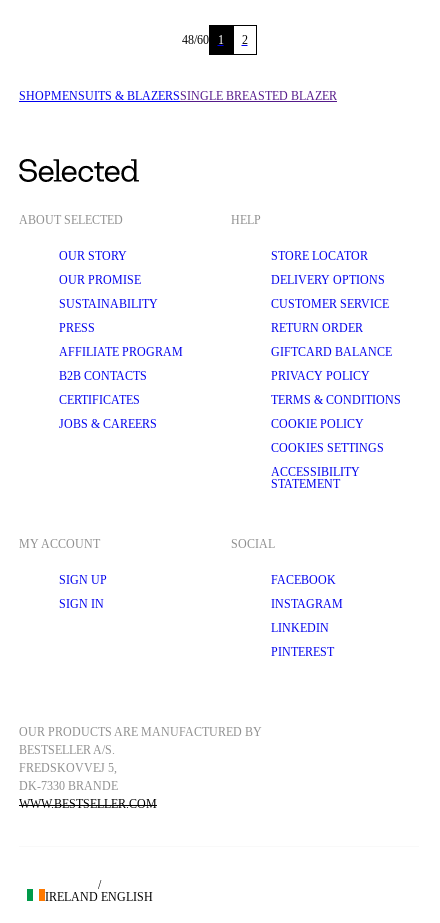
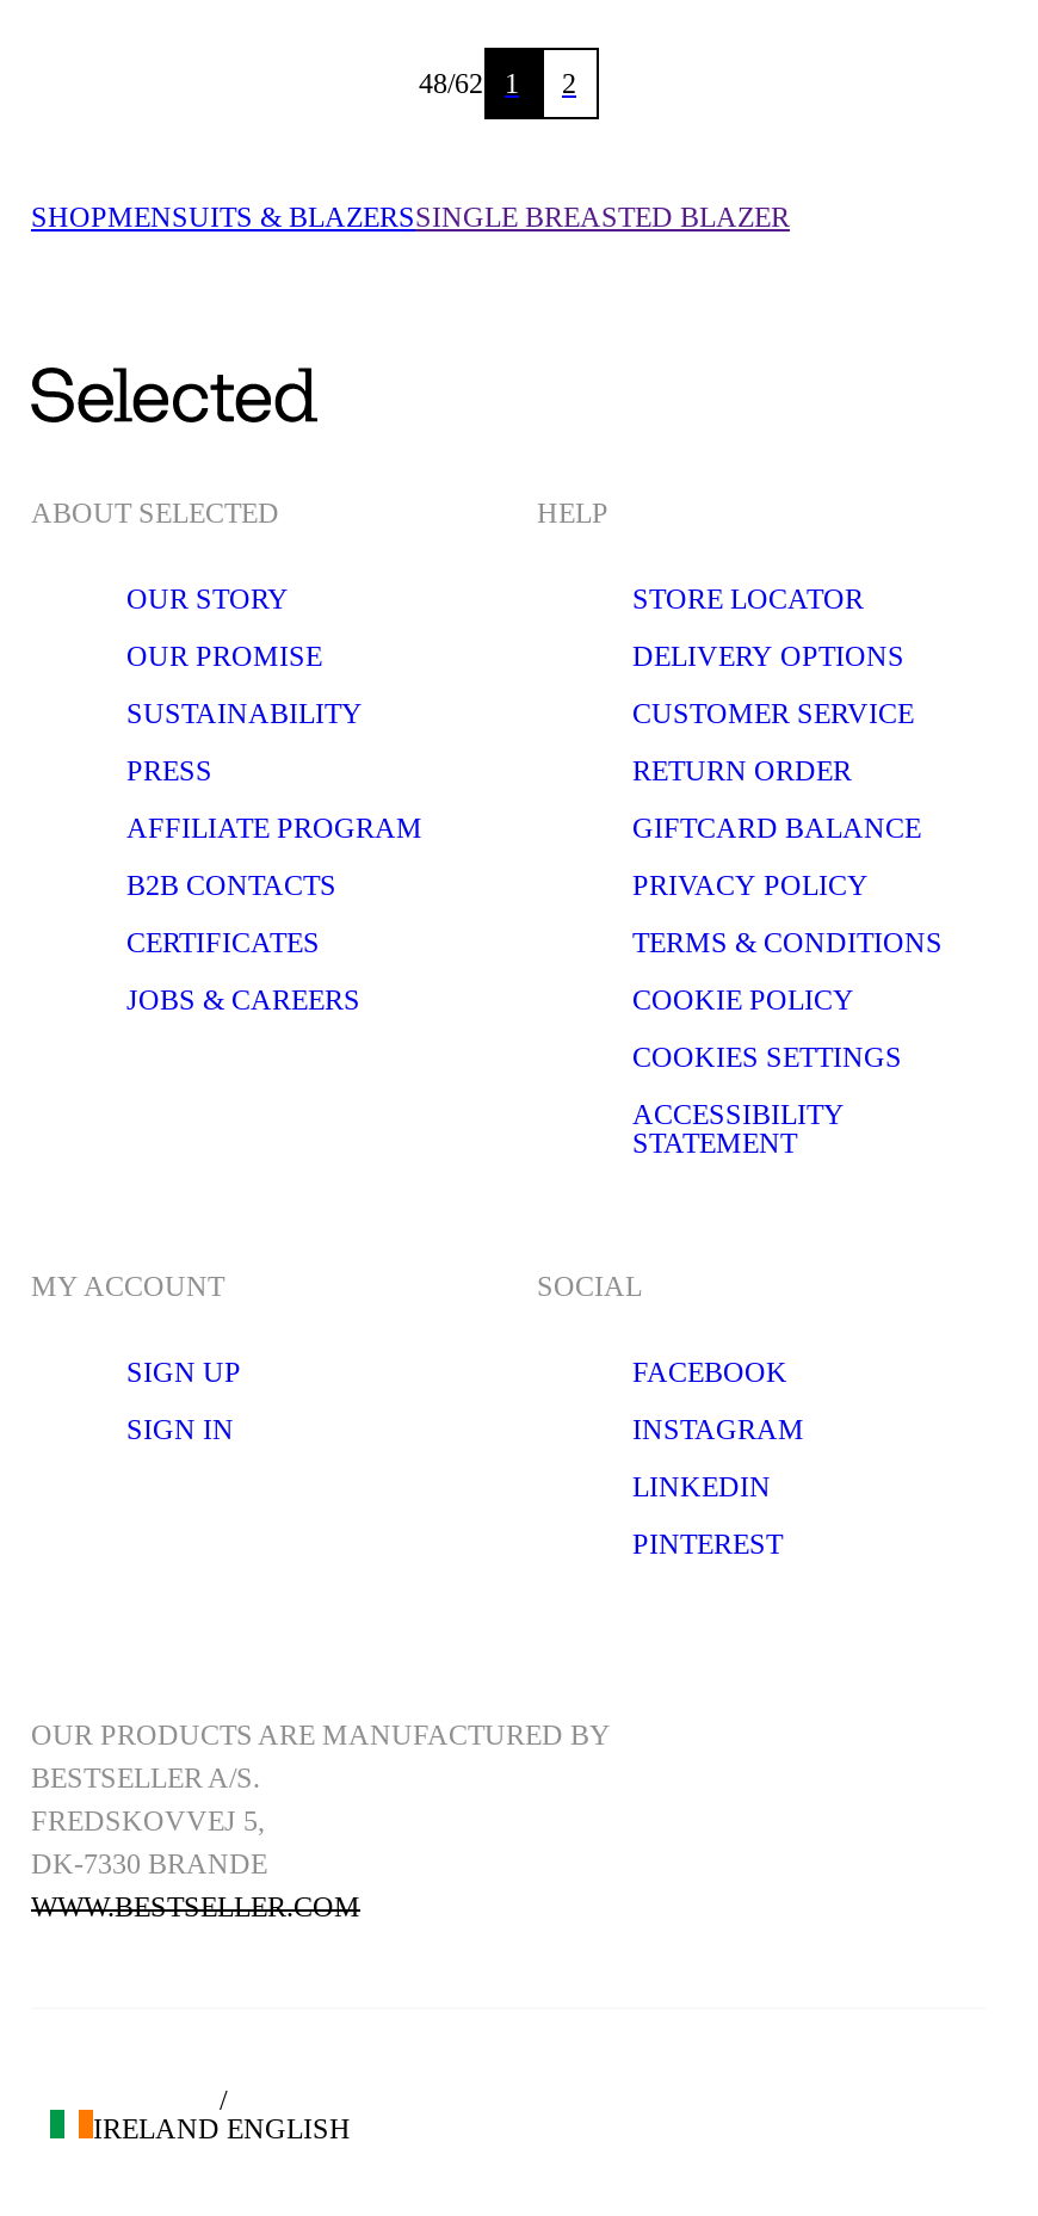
[181,33,247,47] 48/60 1 2 -> [419,67,576,100] 48/62 1 2

